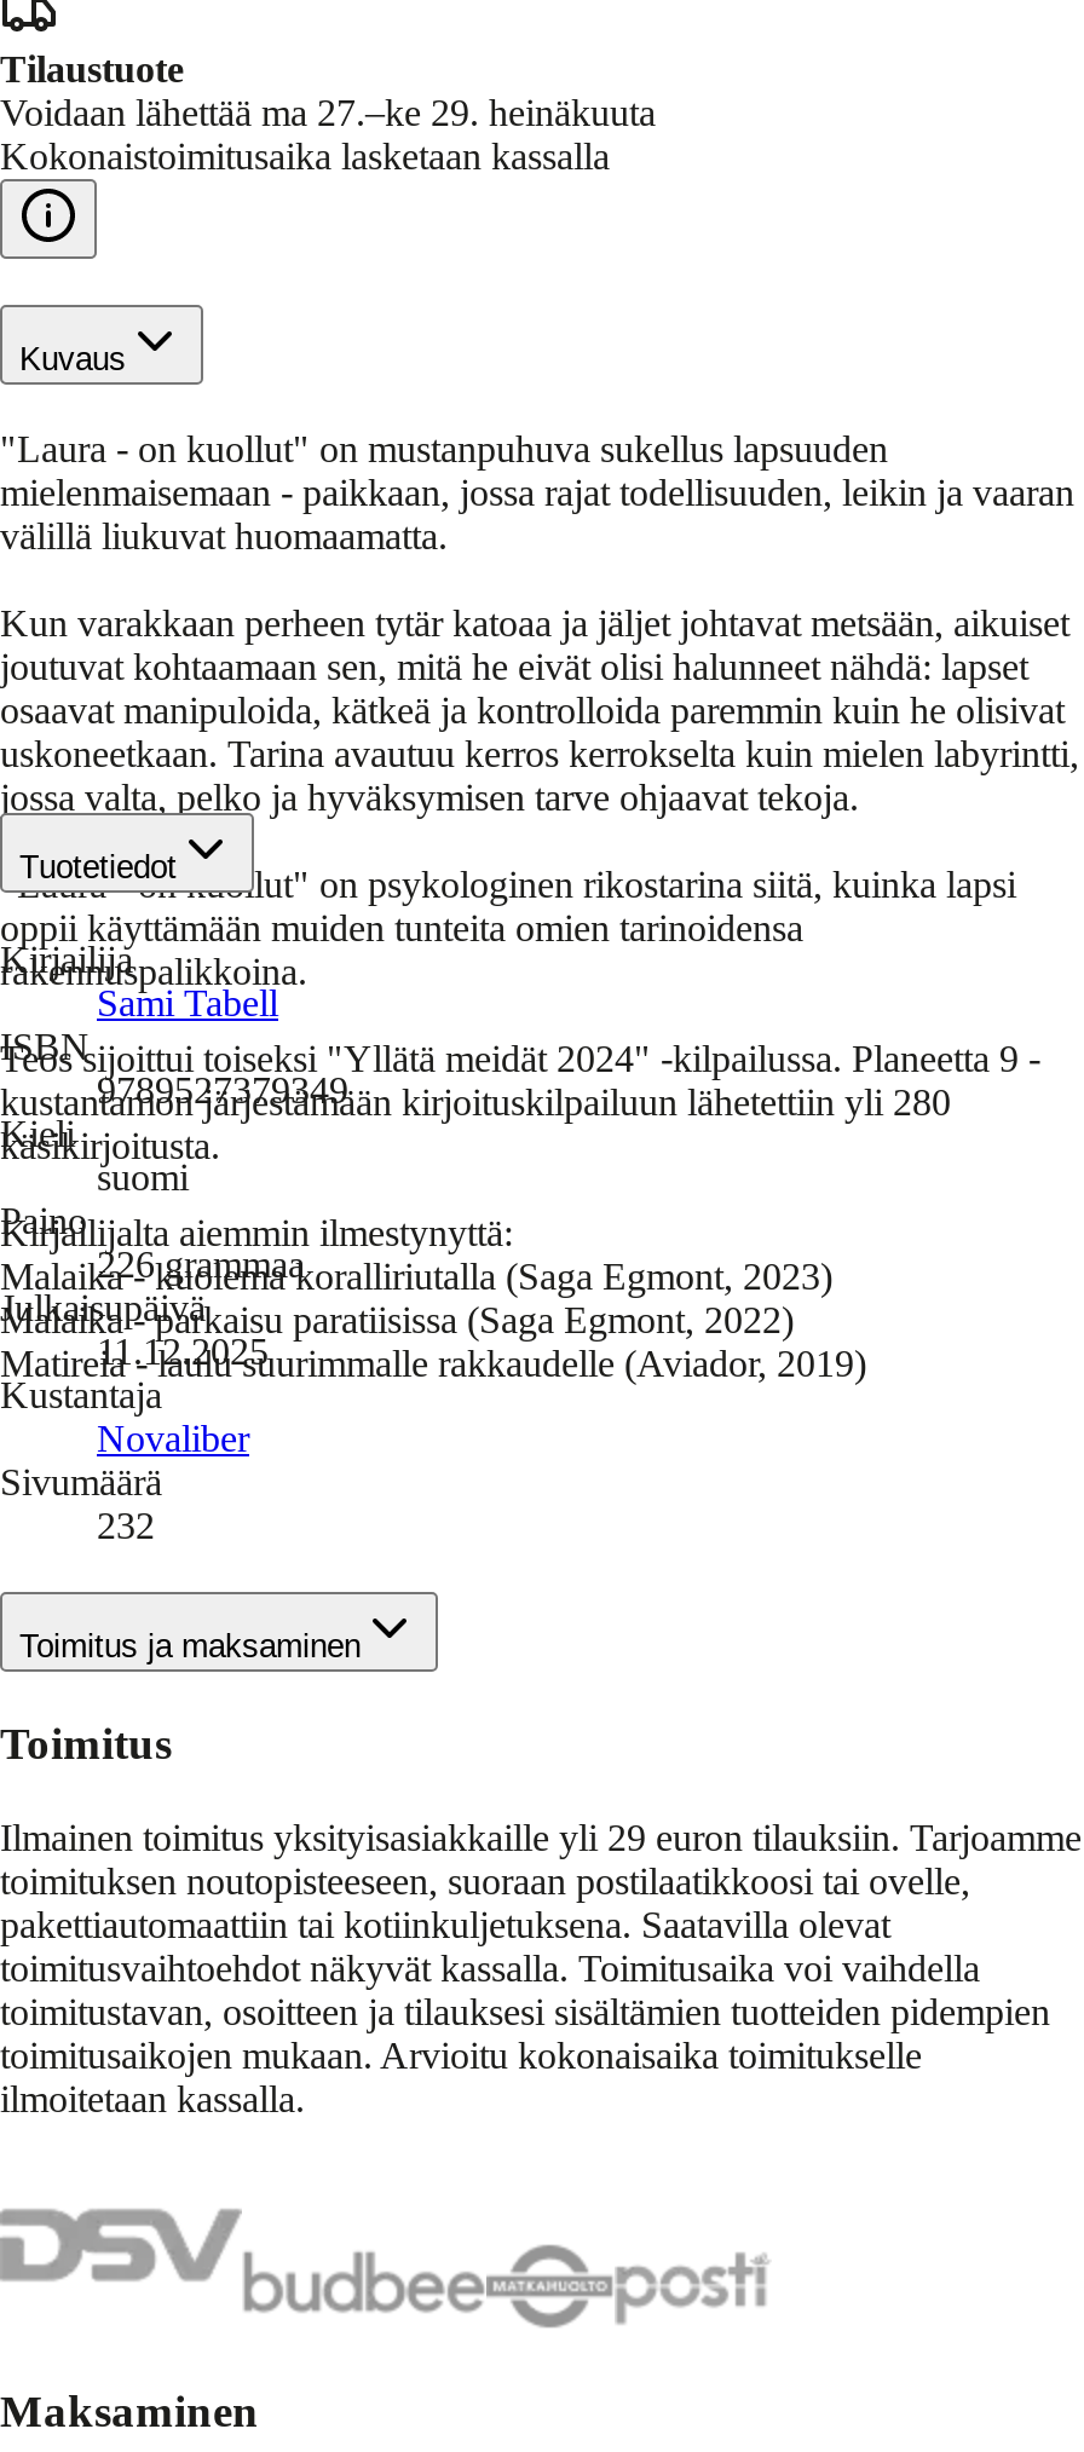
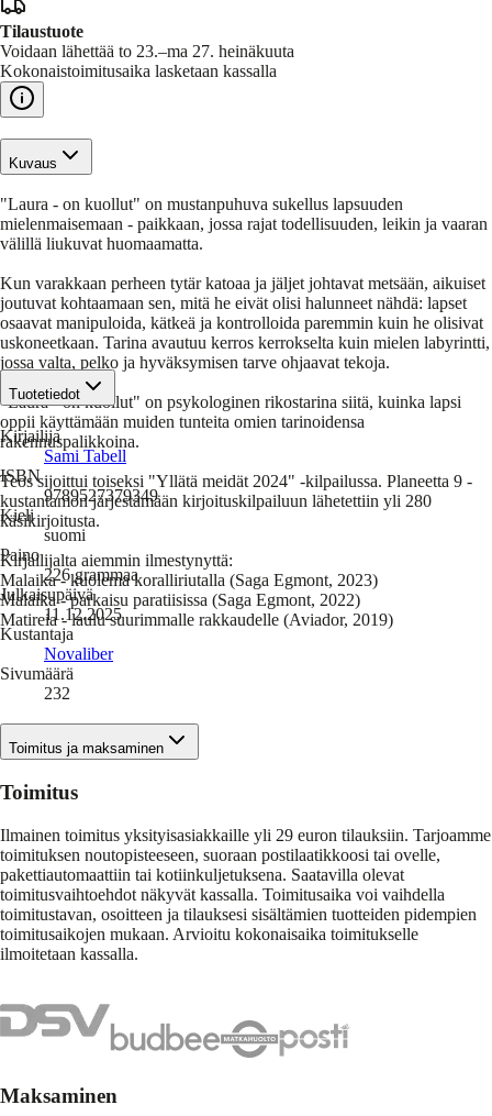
[0,92,656,133] Voidaan lähettää ma 27.–ke 29. heinäkuuta -> [0,42,294,60] Voidaan lähettää to 23.–ma 27. heinäkuuta

